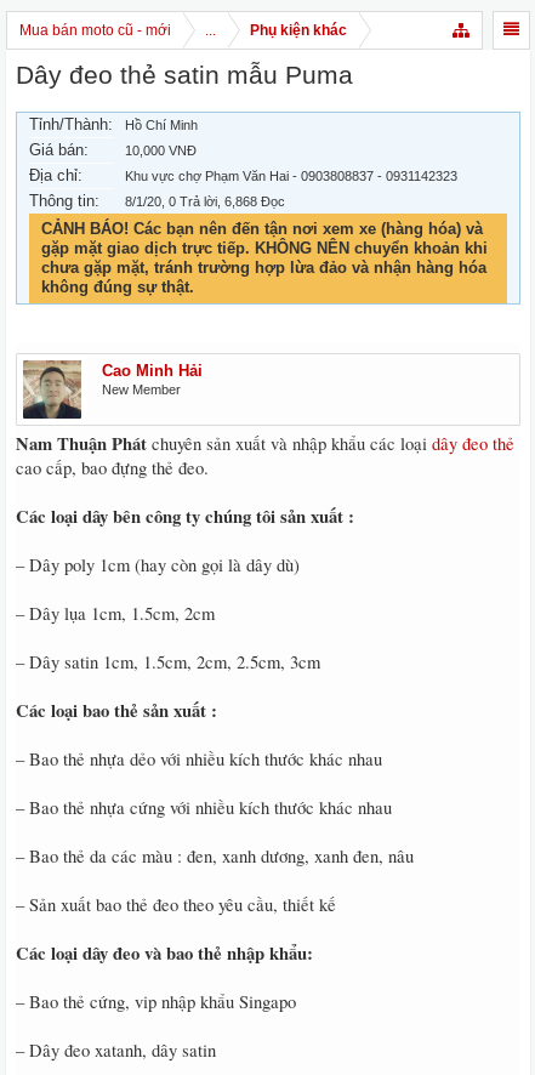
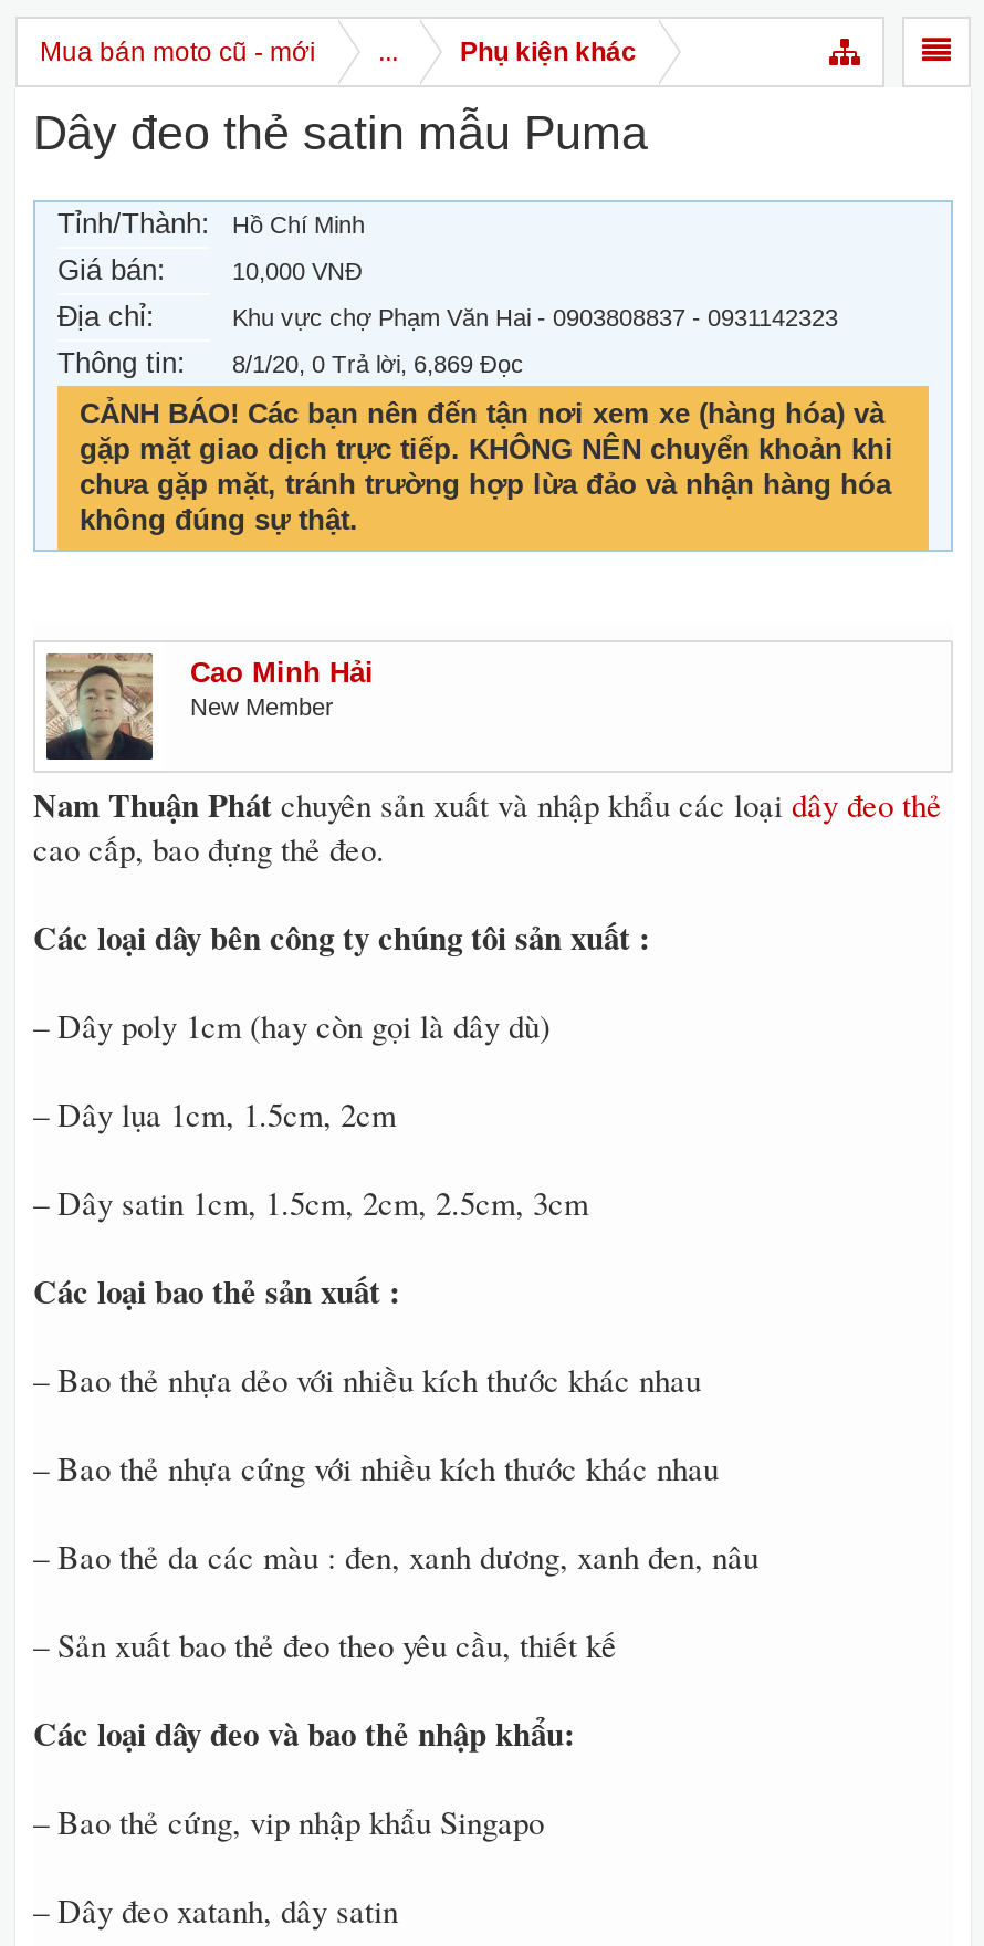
[29,192,285,210] Thông tin: 8/1/20, 0 Trả lời, 6,868 Đọc -> [57,346,524,379] Thông tin: 8/1/20, 0 Trả lời, 6,869 Đọc

